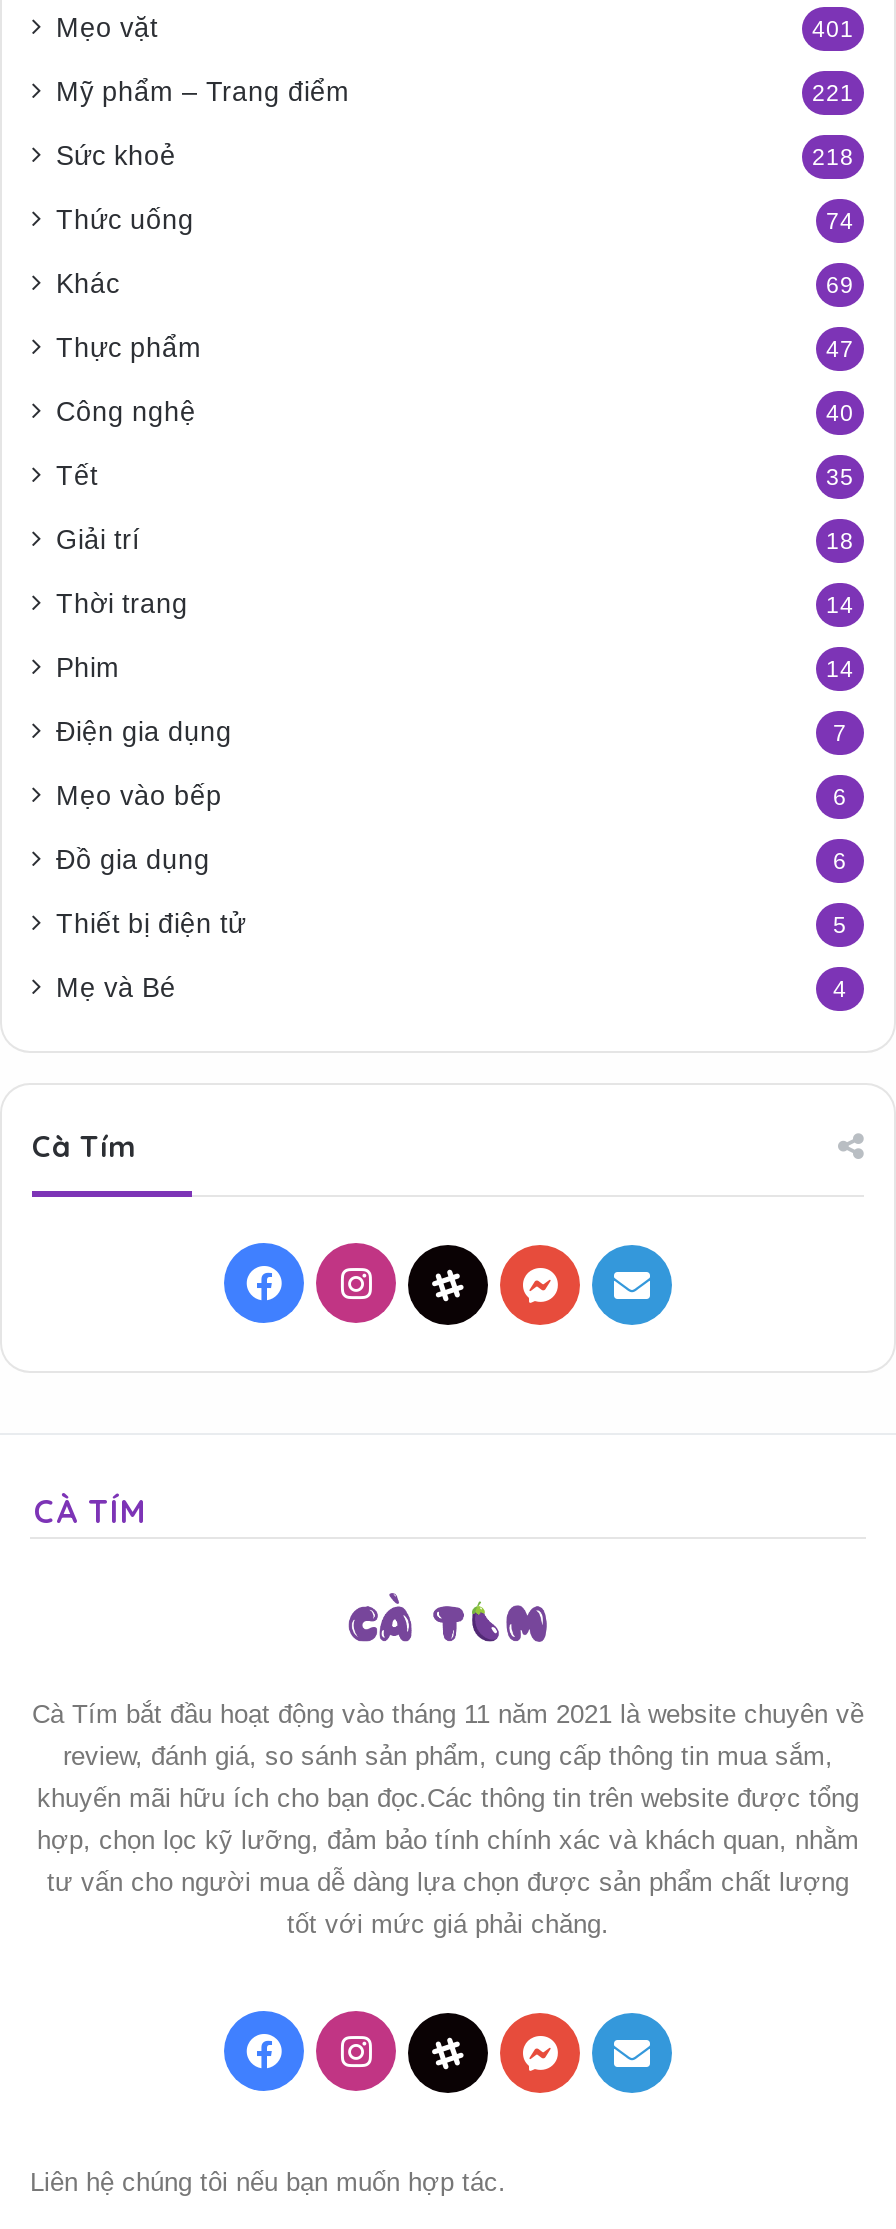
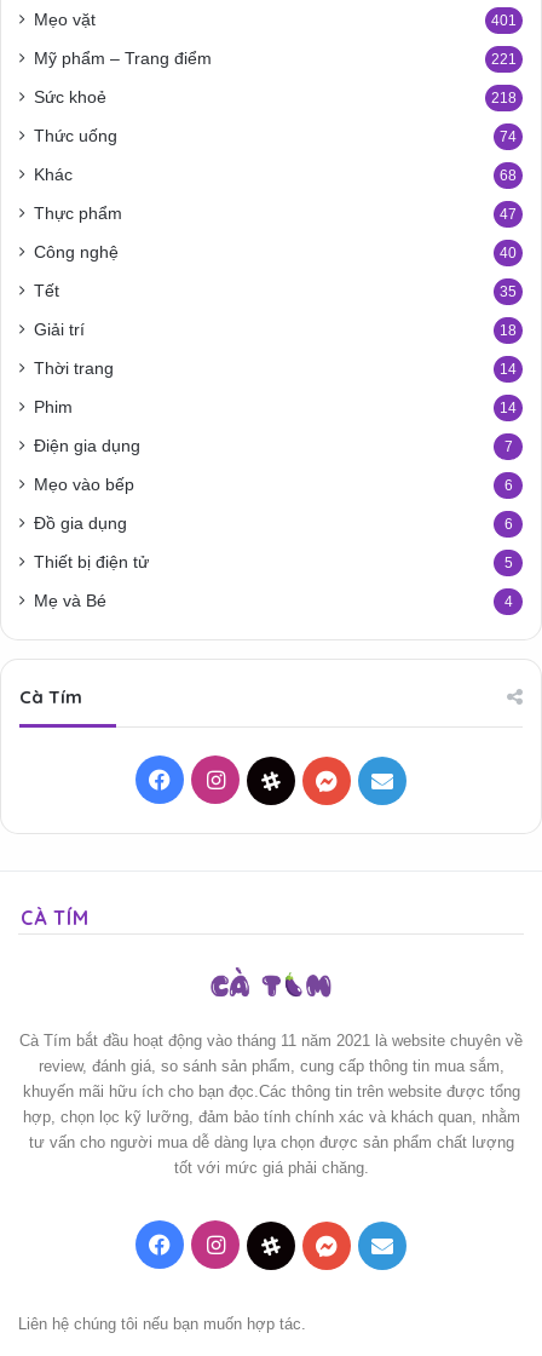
[826,270,854,296] 69 -> [500,167,517,182] 68

